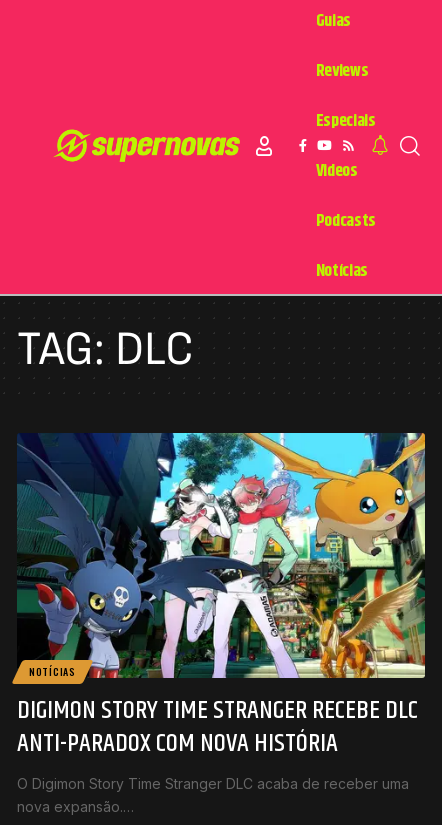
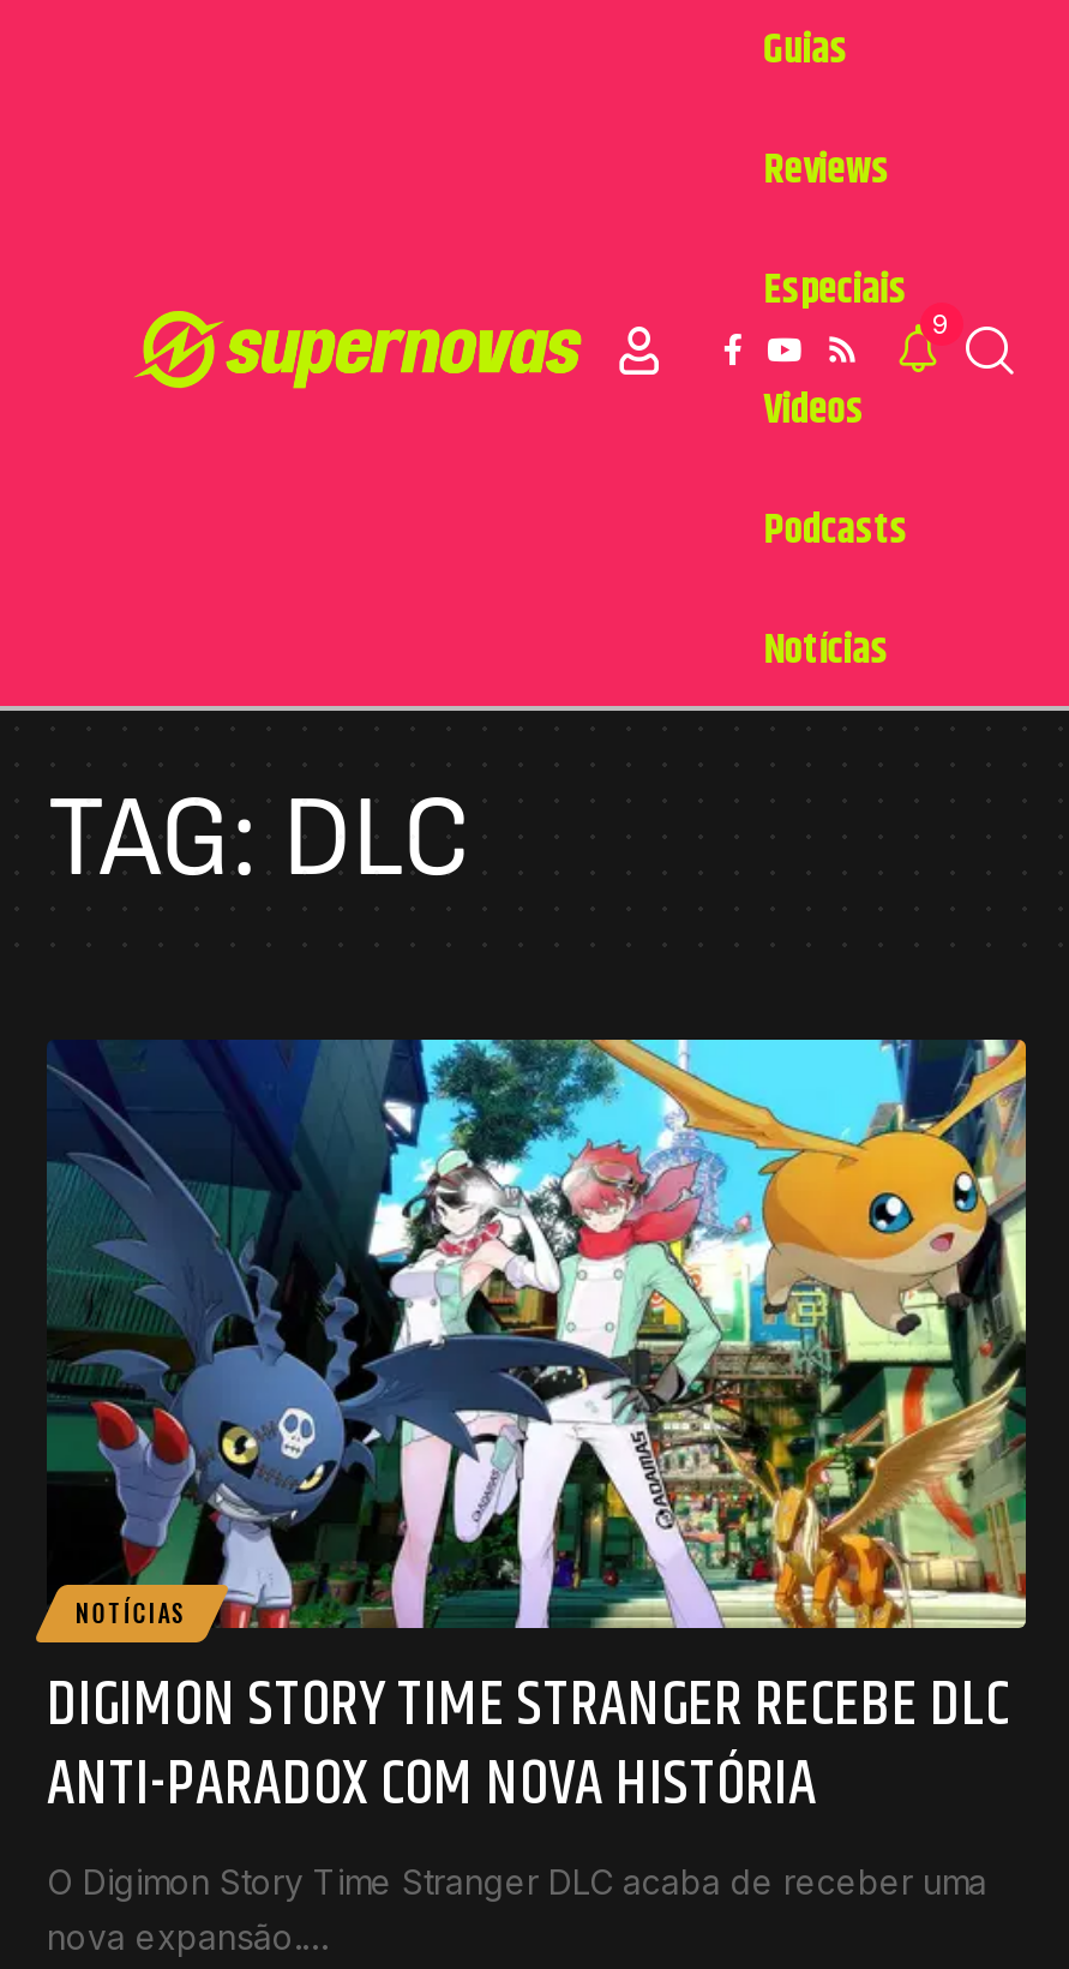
none -> [932,307,951,341] 9

